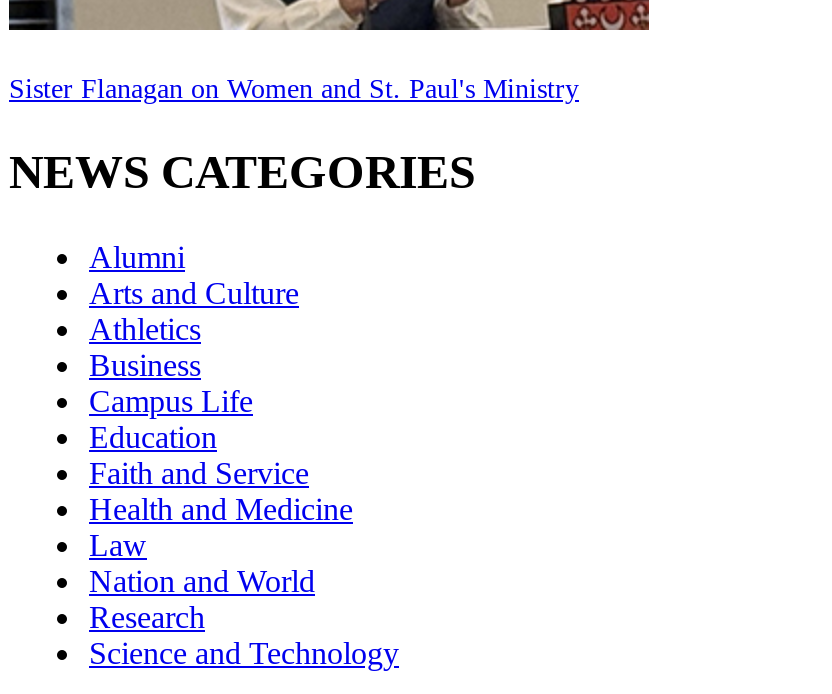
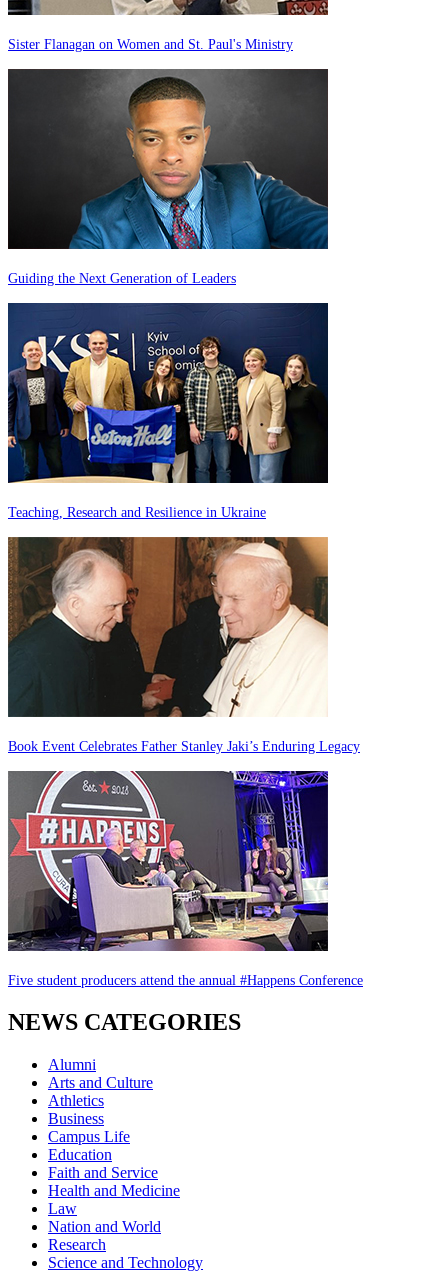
none -> [7,293,329,520] [image] | Teaching, Research and Resilience in Ukraine
none -> [7,536,360,754] [image] | Book Event Celebrates Father Stanley Jaki’s Enduring Legacy
none -> [8,68,329,286] [image] | Guiding the Next Generation of Leaders
none -> [8,770,363,988] [image] | Five student producers attend the annual #Happens Conference

